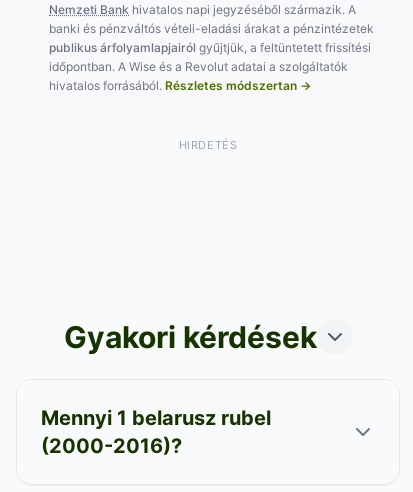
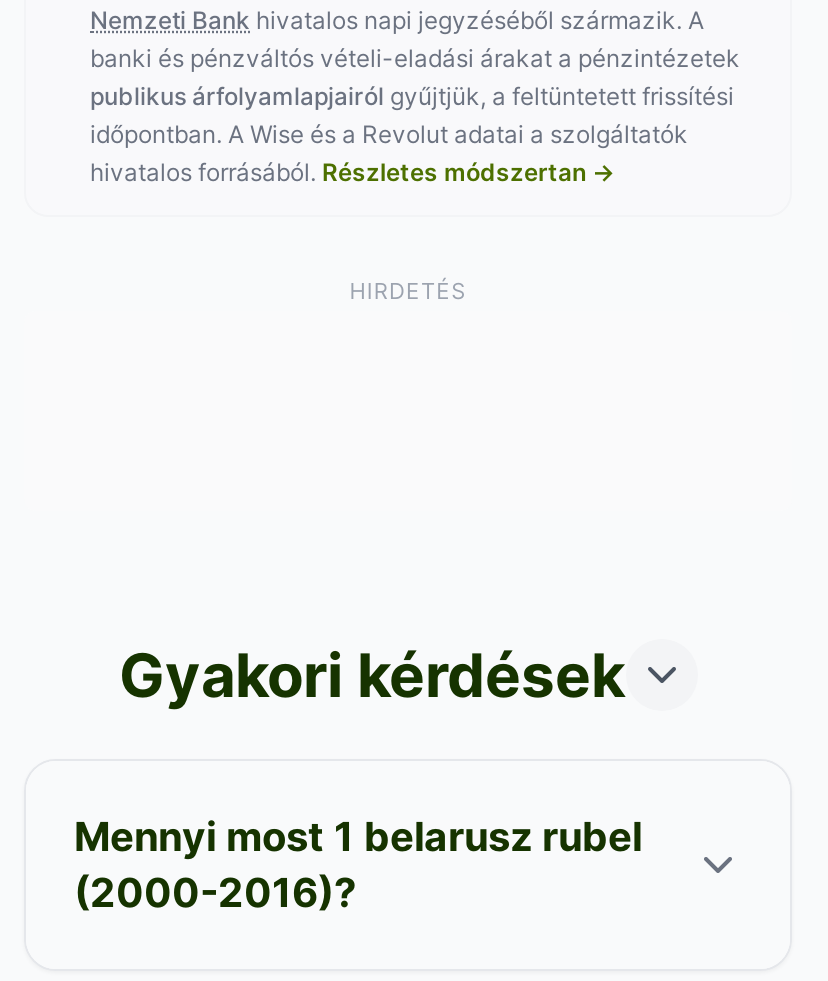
[41,406,271,430] Mennyi 1 belarusz rubel -> [74,812,642,860] Mennyi most 1 belarusz rubel

